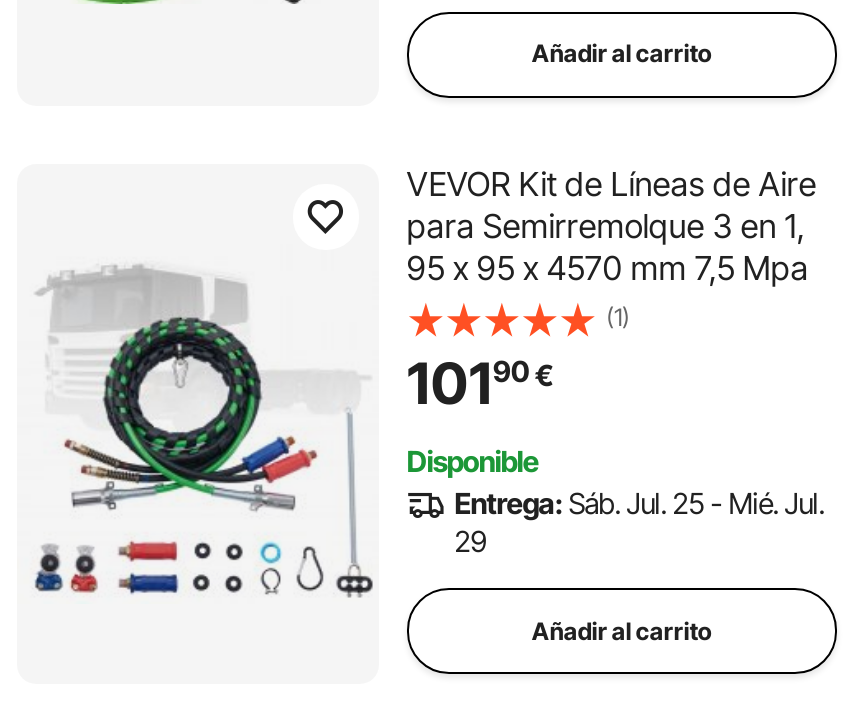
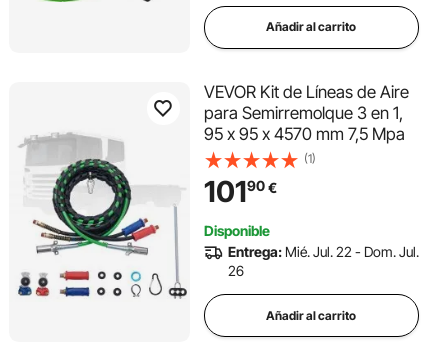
[454,486,824,520] Entrega: Sáb. Jul. 25 - Mié. Jul. -> [228,243,419,260] Entrega: Mié. Jul. 22 - Dom. Jul.
[454,524,486,558] 29 -> [228,262,244,279] 26

